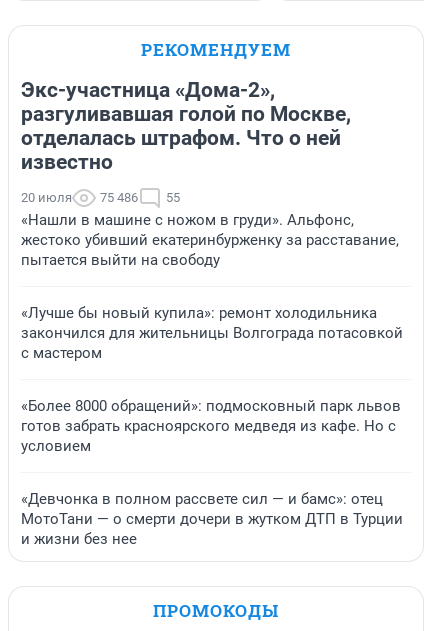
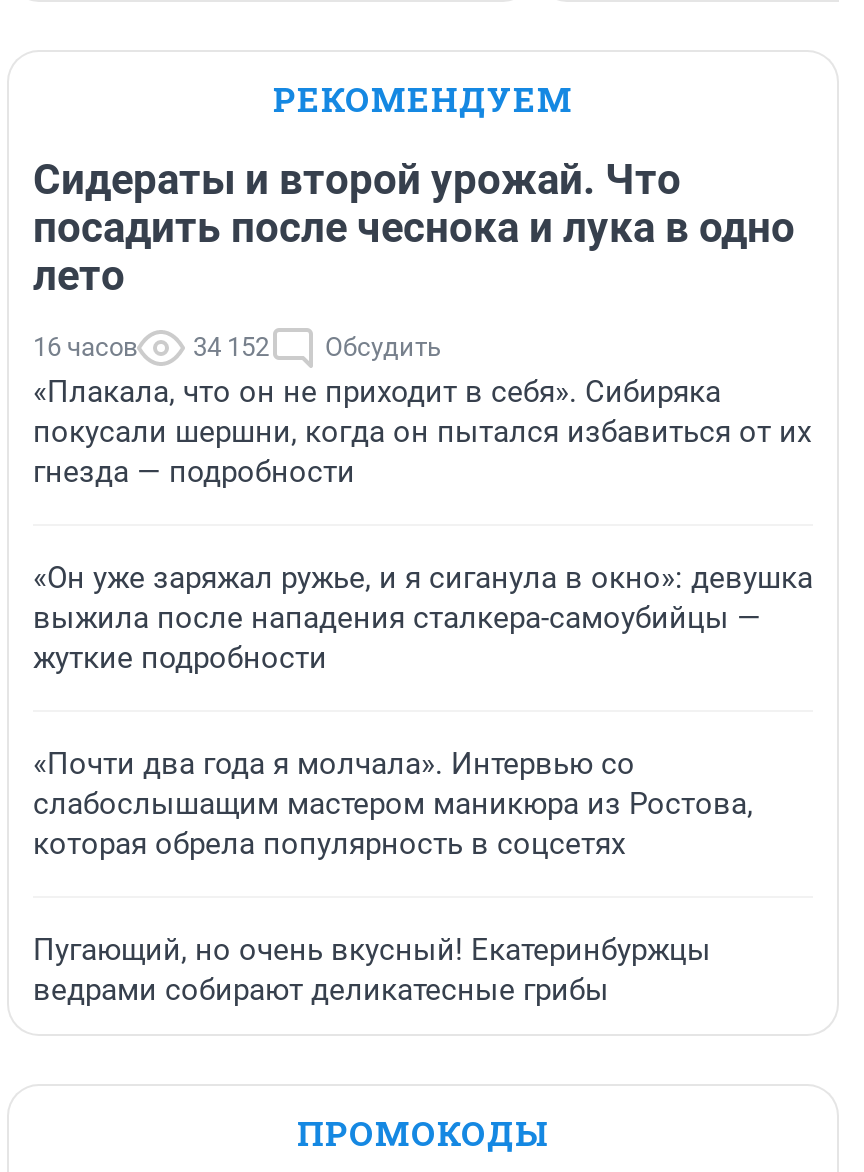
[21,78,351,174] Экс-участница «Дома-2», | разгуливавшая голой по Москве, | отделалась штрафом. Что о ней | известно -> [33,156,795,300] Сидераты и второй урожай. Что | посадить после чеснока и лука в одно | лето
[21,190,399,269] 20 июля | 75 486 | 55 | «Нашли в машине с ножом в груди». Альфонс, | жестоко убивший екатеринбурженку за расставание, | пытается выйти на свободу -> [33,332,811,490] 16 часов | 34 152 | Обсудить | «Плакала, что он не приходит в себя». Сибиряка | покусали шершни, когда он пытался избавиться от их | гнезда — подробности
[21,304,403,362] «Лучше бы новый купила»: ремонт холодильника | закончился для жительницы Волгограда потасовкой | с мастером -> [33,560,813,676] «Он уже заряжал ружье, и я сиганула в окно»: девушка | выжила после нападения сталкера-самоубийцы — | жуткие подробности
[21,397,401,455] «Более 8000 обращений»: подмосковный парк львов | готов забрать красноярского медведя из кафе. Но с | условием -> [33,746,753,862] «Почти два года я молчала». Интервью со | слабослышащим мастером маникюра из Ростова, | которая обрела популярность в соцсетях
[21,490,403,548] «Девчонка в полном рассвете сил — и бамс»: отец | МотоТани — о смерти дочери в жутком ДТП в Турции | и жизни без нее -> [33,932,711,1008] Пугающий, но очень вкусный! Екатеринбуржцы | ведрами собирают деликатесные грибы

